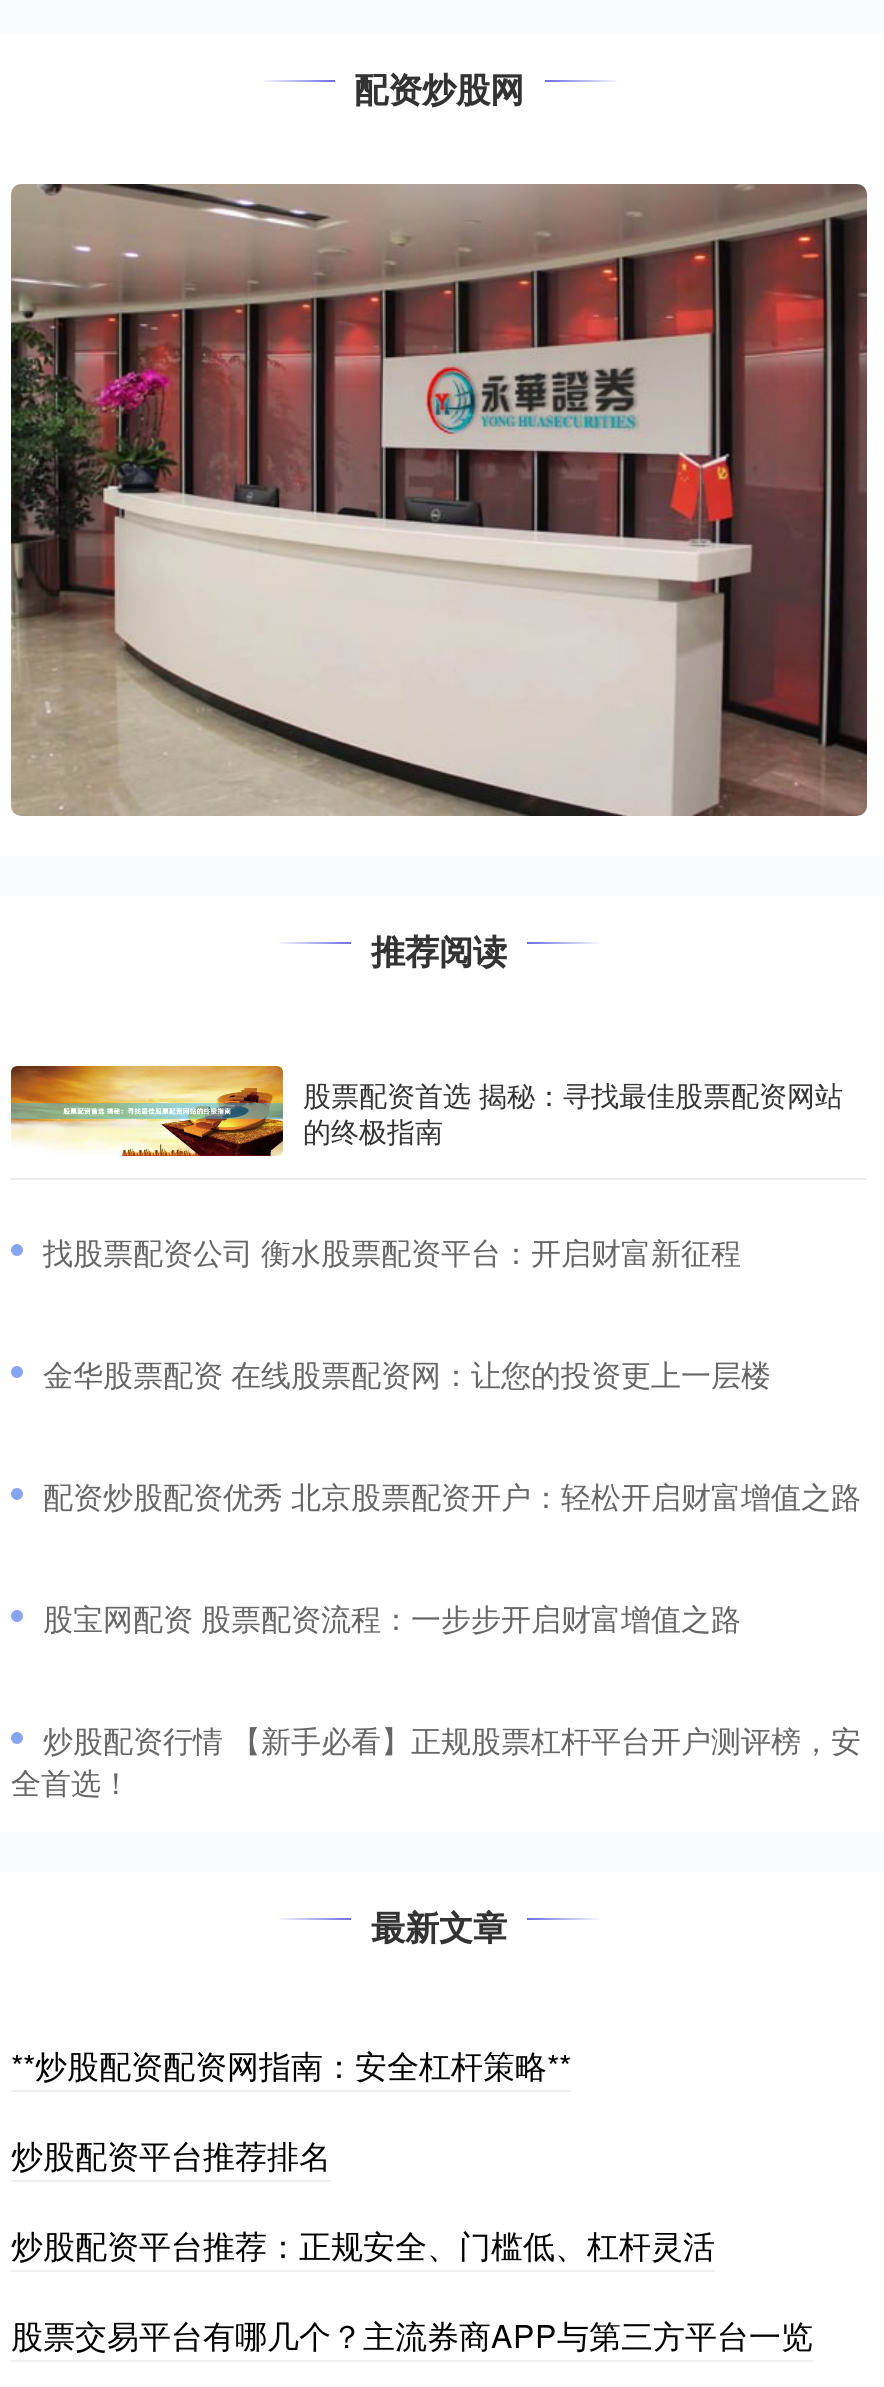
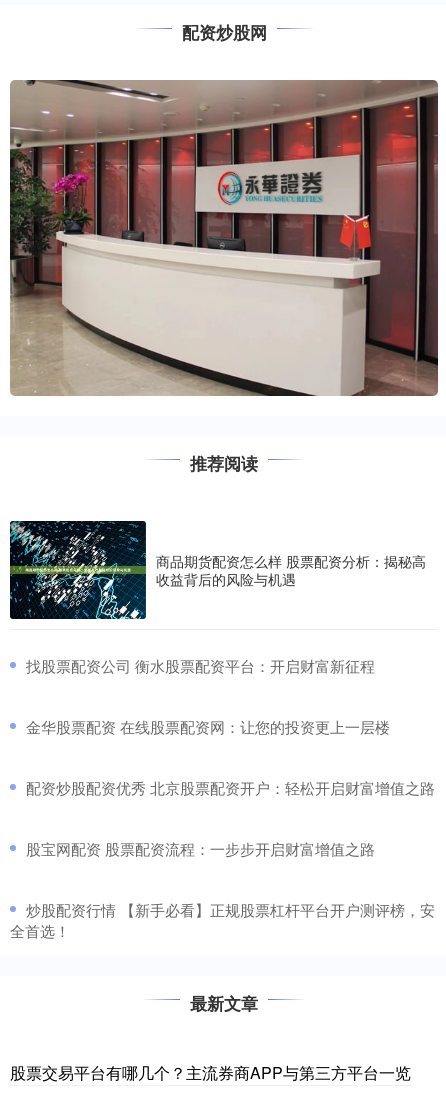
[9,1064,843,1158] [image] | 股票配资首选 揭秘：寻找最佳股票配资网站 | 的终极指南 -> [9,520,426,620] [image] | 商品期货配资怎么样 股票配资分析：揭秘高 | 收益背后的风险与机遇
moved [11,1229,861,1949] -> [10,655,435,1015]: 找股票配资公司 衡水股票配资平台：开启财富新征程 | 金华股票配资 在线股票配资网：让您的投资更上一层楼 | 配资炒股配资优秀 北京股票配资开户：轻松开启财富增值之路 | 股宝网配资 股票配资流程：一步步开启财富增值之路 | 炒股配资行情 【新手必看】正规股票杠杆平台开户测评榜，安 | 全首选！ | 最新文章
[11,2041,715,2267] **炒股配资配资网指南：安全杠杆策略** | 炒股配资平台推荐排名 | 炒股配资平台推荐：正规安全、门槛低、杠杆灵活 -> none

